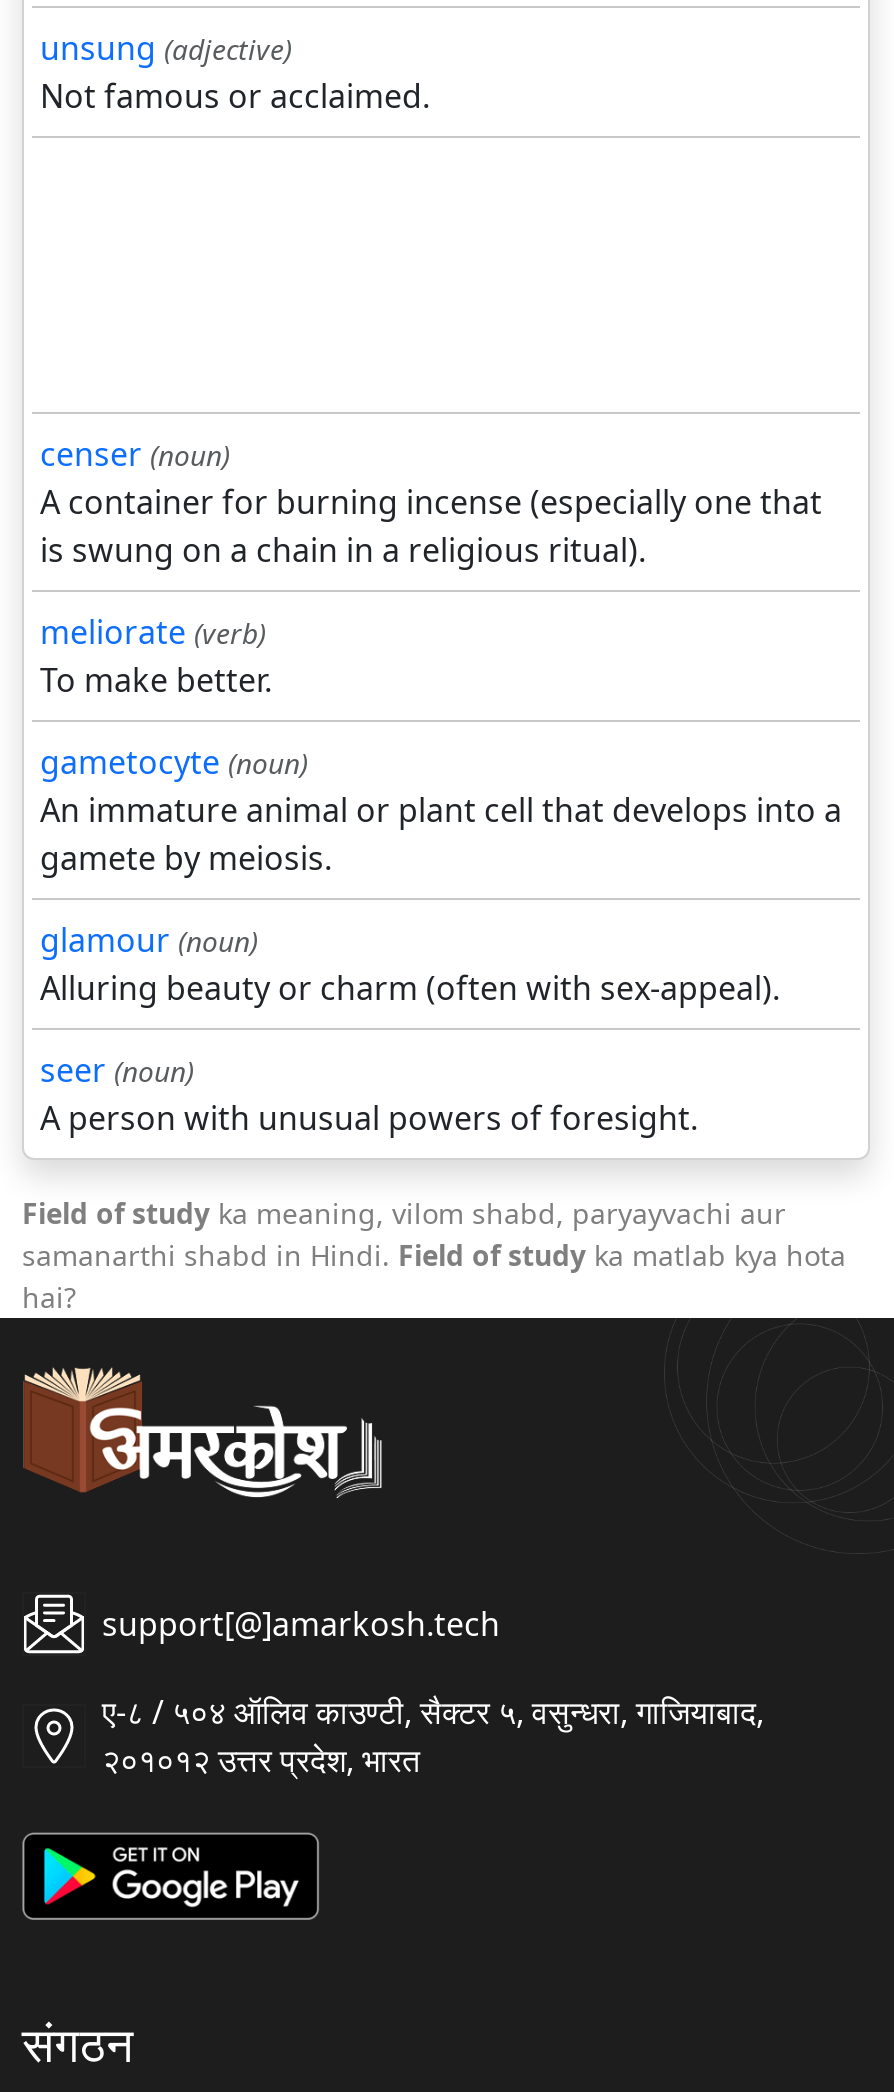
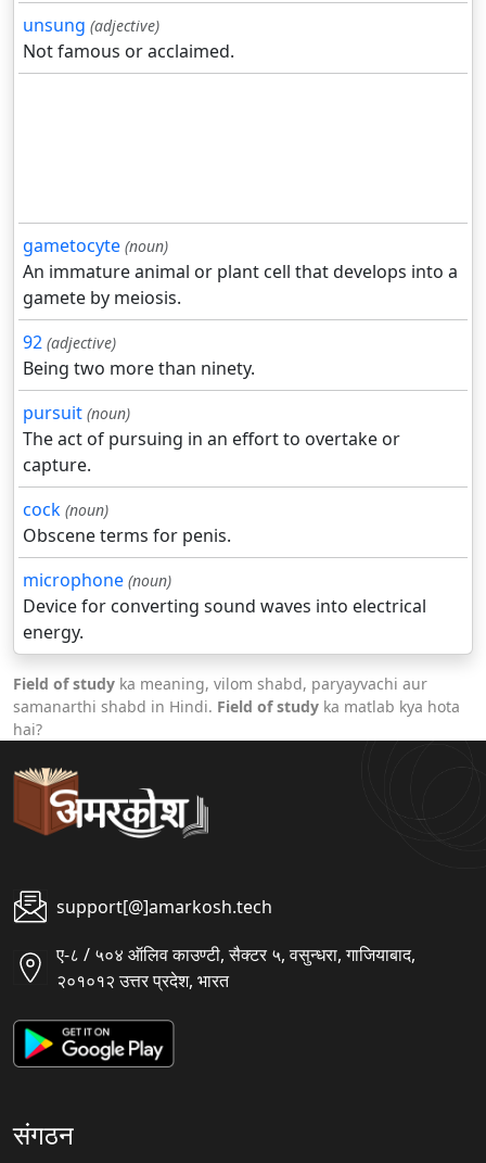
[40,432,822,702] censer (noun) | A container for burning incense (especially one that | is swung on a chain in a religious ritual). | meliorate (verb) | To make better. -> none
moved [40,740,842,880] -> [23,234,458,310]: gametocyte (noun) | An immature animal or plant cell that develops into a | gamete by meiosis.
[40,918,780,1140] glamour (noun) | Alluring beauty or charm (often with sex-appeal). | seer (noun) | A person with unusual powers of foresight. -> [23,330,426,644] 92 (adjective) | Being two more than ninety. | pursuit (noun) | The act of pursuing in an effort to overtake or | capture. | cock (noun) | Obscene terms for penis. | microphone (noun) | Device for converting sound waves into electrical | energy.

